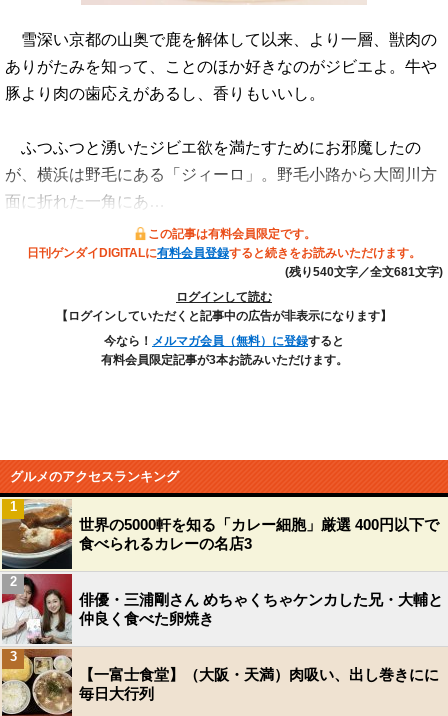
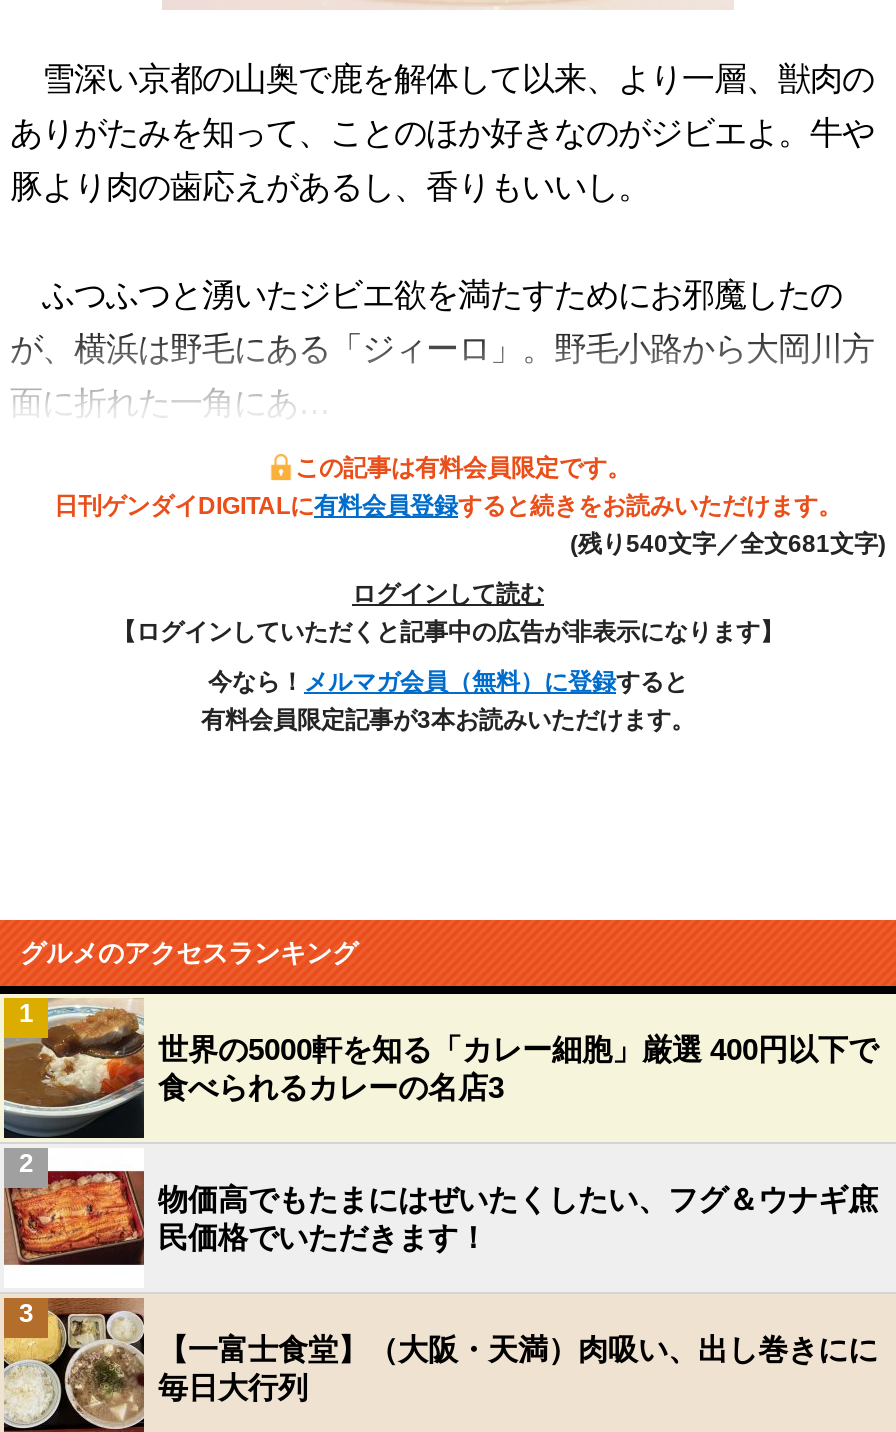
[3,573,443,645] [image] | 俳優・三浦剛さん めちゃくちゃケンカした兄・大輔と | 仲良く食べた卵焼き -> [6,1148,878,1288] [image] | 物価高でもたまにはぜいたくしたい、フグ＆ウナギ庶 | 民価格でいただきます！

